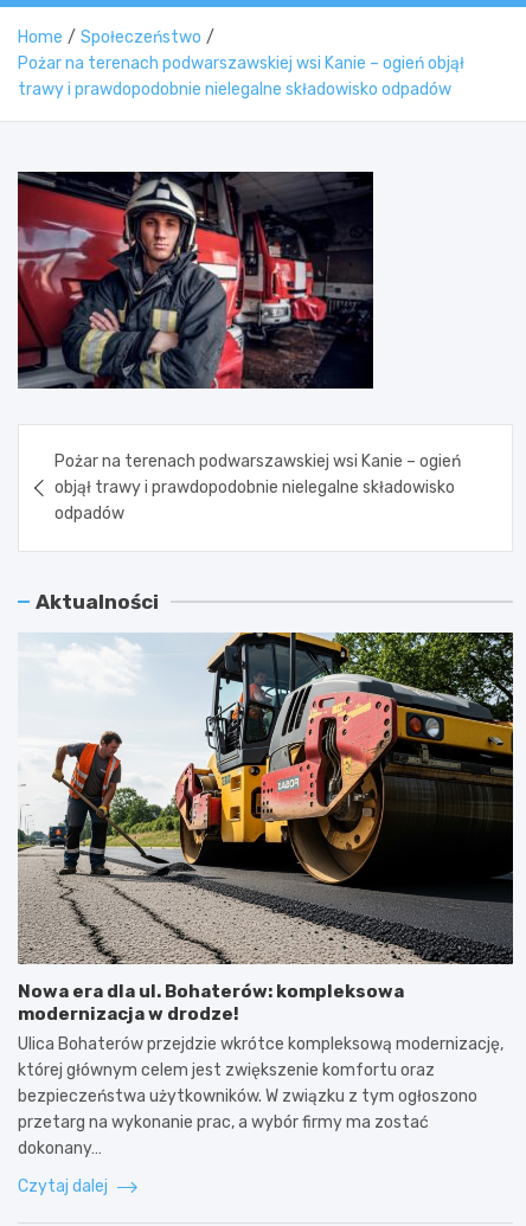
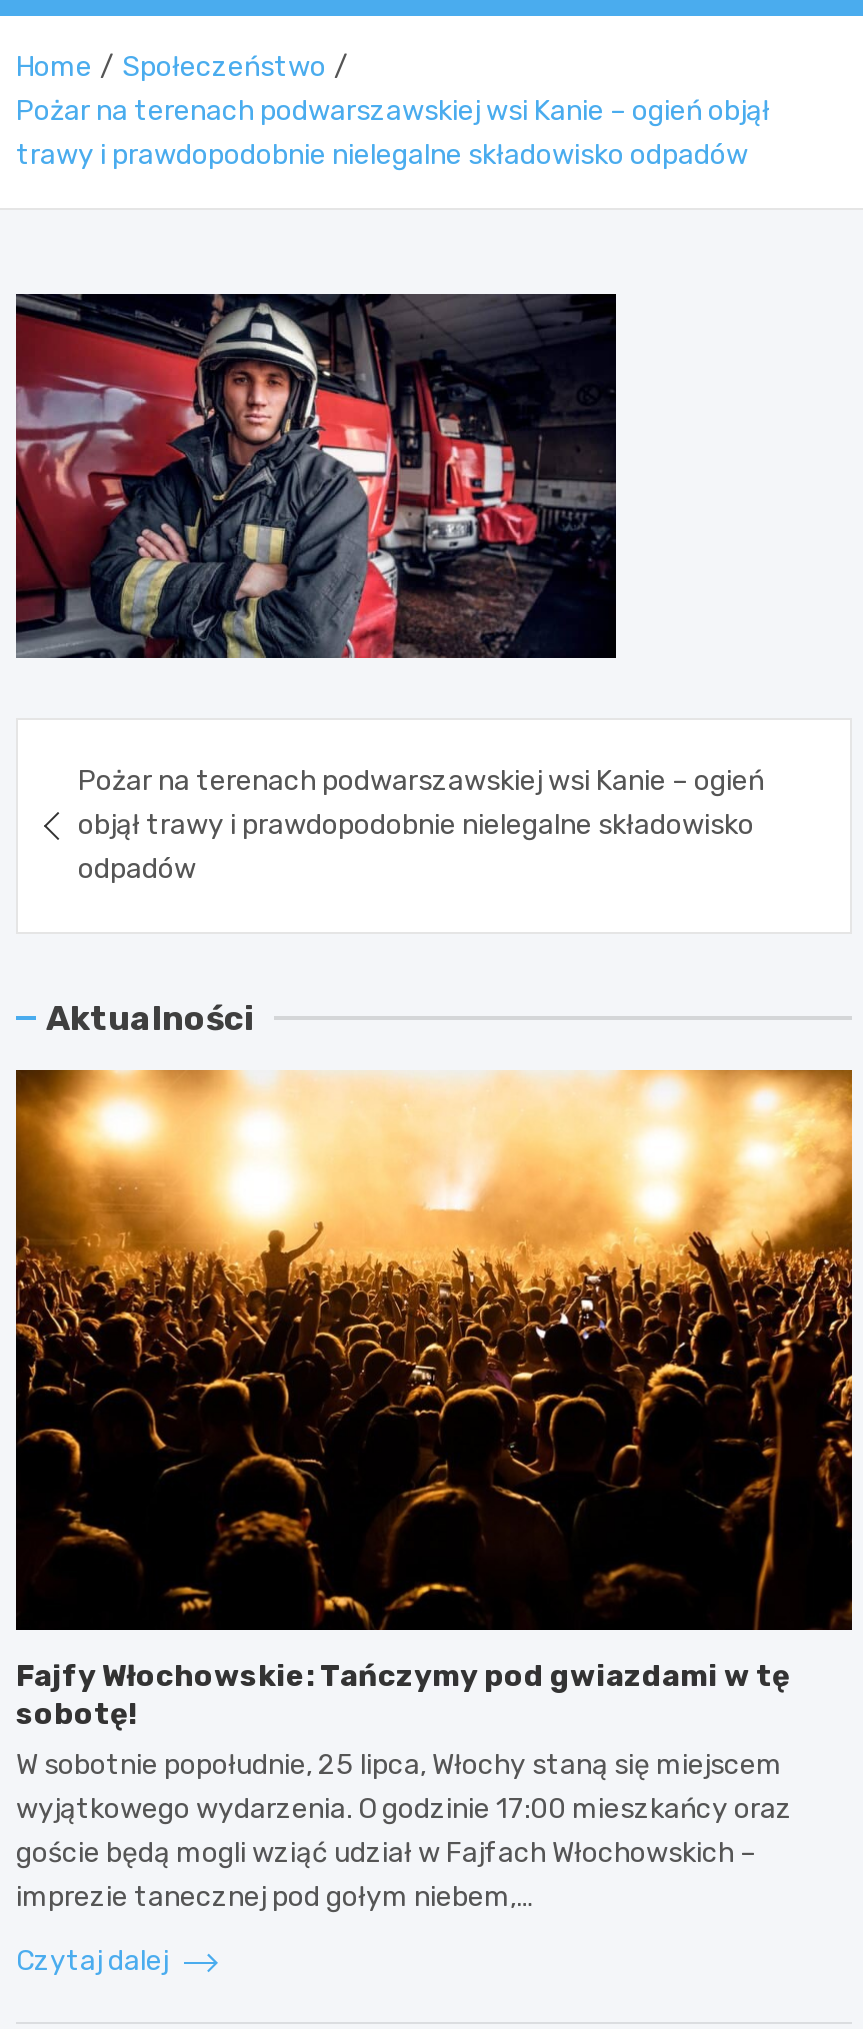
[17,631,514,1158] [image] | Nowa era dla ul. Bohaterów: kompleksowa | modernizacja w drodze! | Ulica Bohaterów przejdzie wkrótce kompleksową modernizację, | której głównym celem jest zwiększenie komfortu oraz | bezpieczeństwa użytkowników. W związku z tym ogłoszono | przetarg na wykonanie prac, a wybór firmy ma zostać | dokonany… -> [14,1068,854,1915] [image] | Fajfy Włochowskie: Tańczymy pod gwiazdami w tę | sobotę! | W sobotnie popołudnie, 25 lipca, Włochy staną się miejscem | wyjątkowego wydarzenia. O godzinie 17:00 mieszkańcy oraz | goście będą mogli wziąć udział w Fajfach Włochowskich – | imprezie tanecznej pod gołym niebem,…

